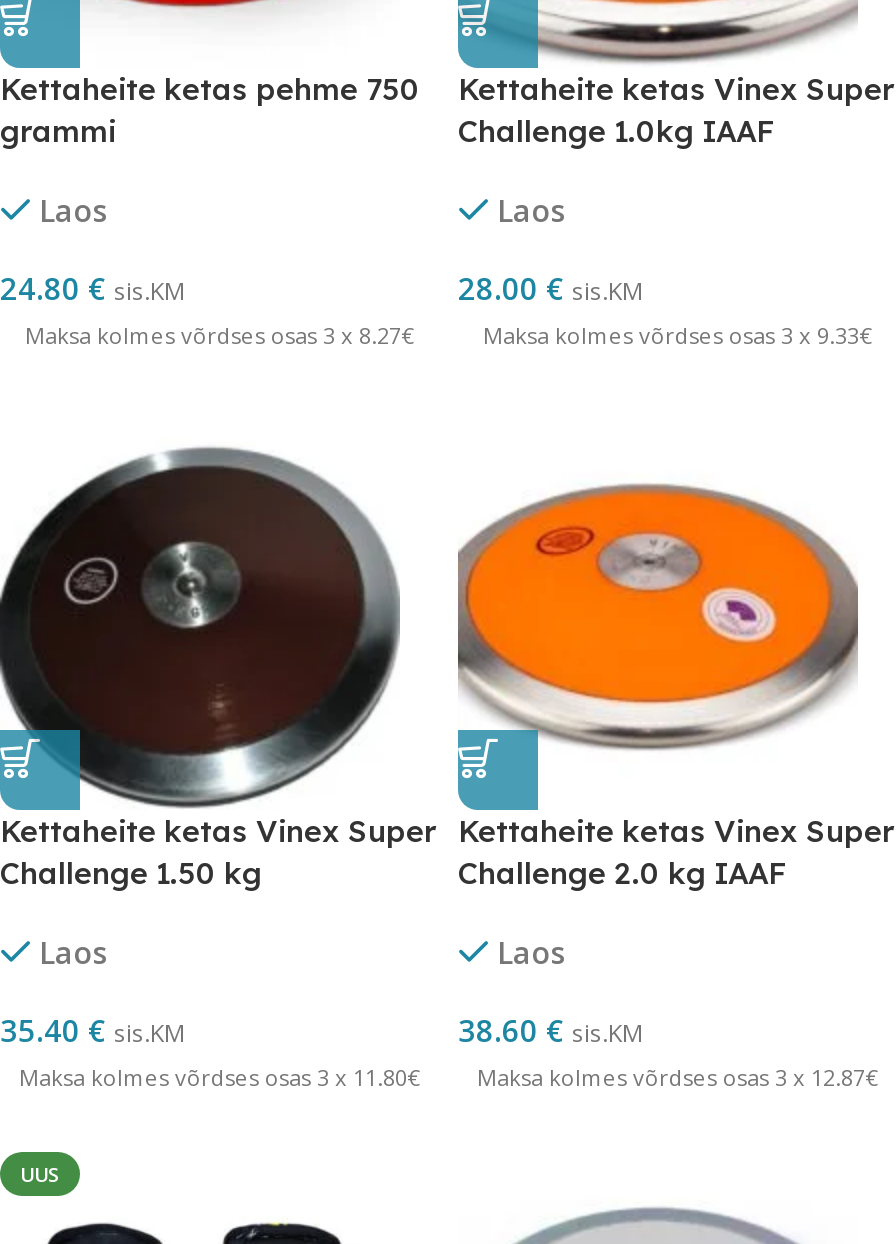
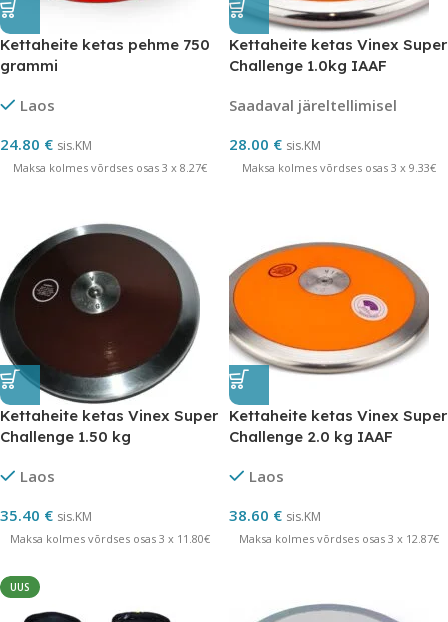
[497,190,567,230] Laos -> [229,95,397,115] Saadaval järeltellimisel

